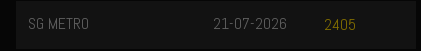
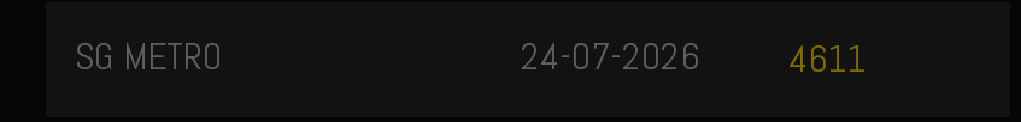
[213,14,287,34] 21-07-2026 -> [521,34,699,82] 24-07-2026
[324,15,356,35] 2405 -> [788,36,865,83] 4611

